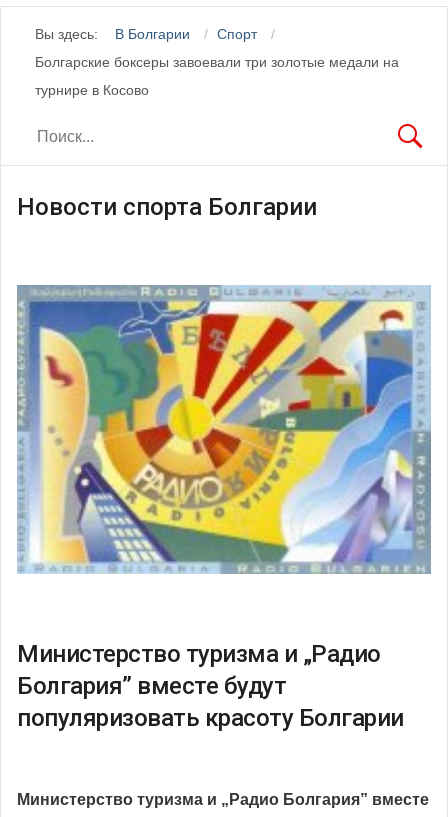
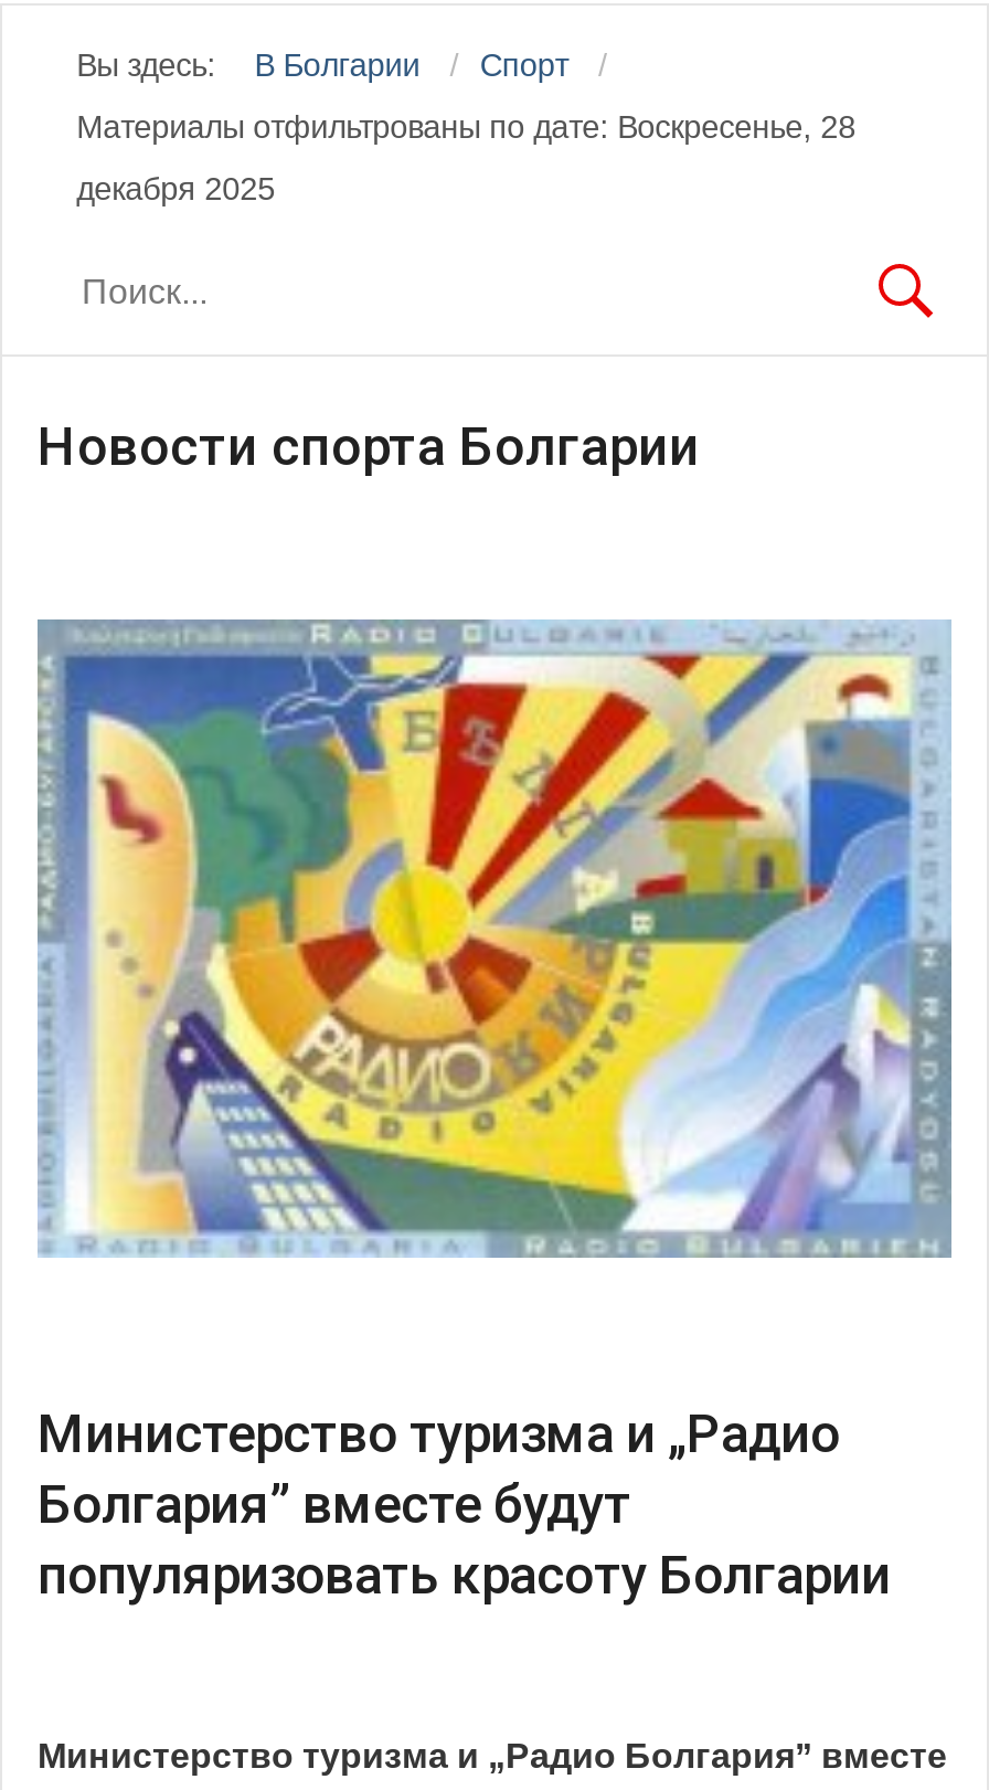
[35,54,399,70] Болгарские боксеры завоевали три золотые медали на -> [76,109,856,144] Материалы отфильтрованы по дате: Воскресенье, 28
[35,82,149,98] турнире в Косово -> [76,171,275,206] декабря 2025

